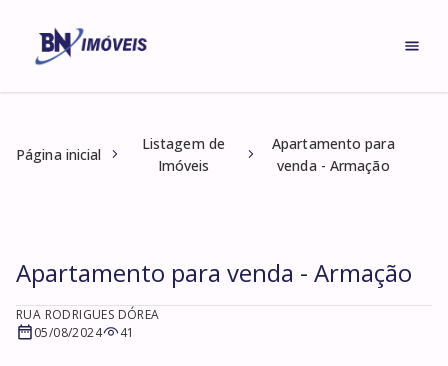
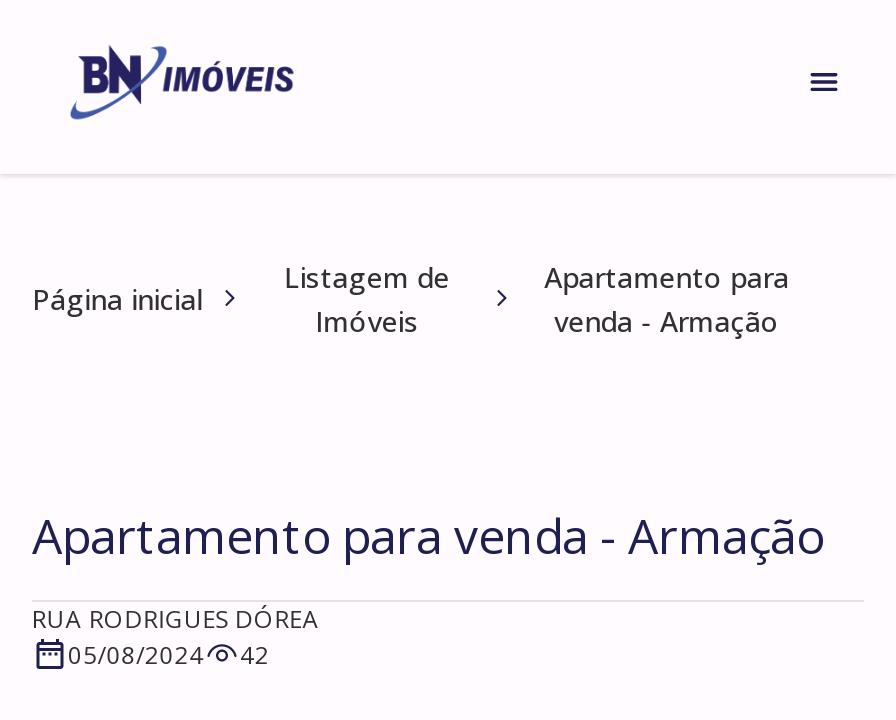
[34,323,135,340] 05/08/2024 41 -> [68,637,270,671] 05/08/2024 42

